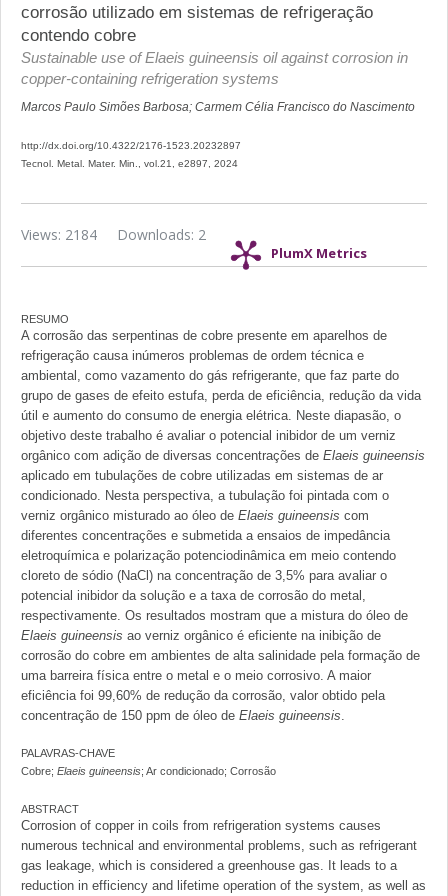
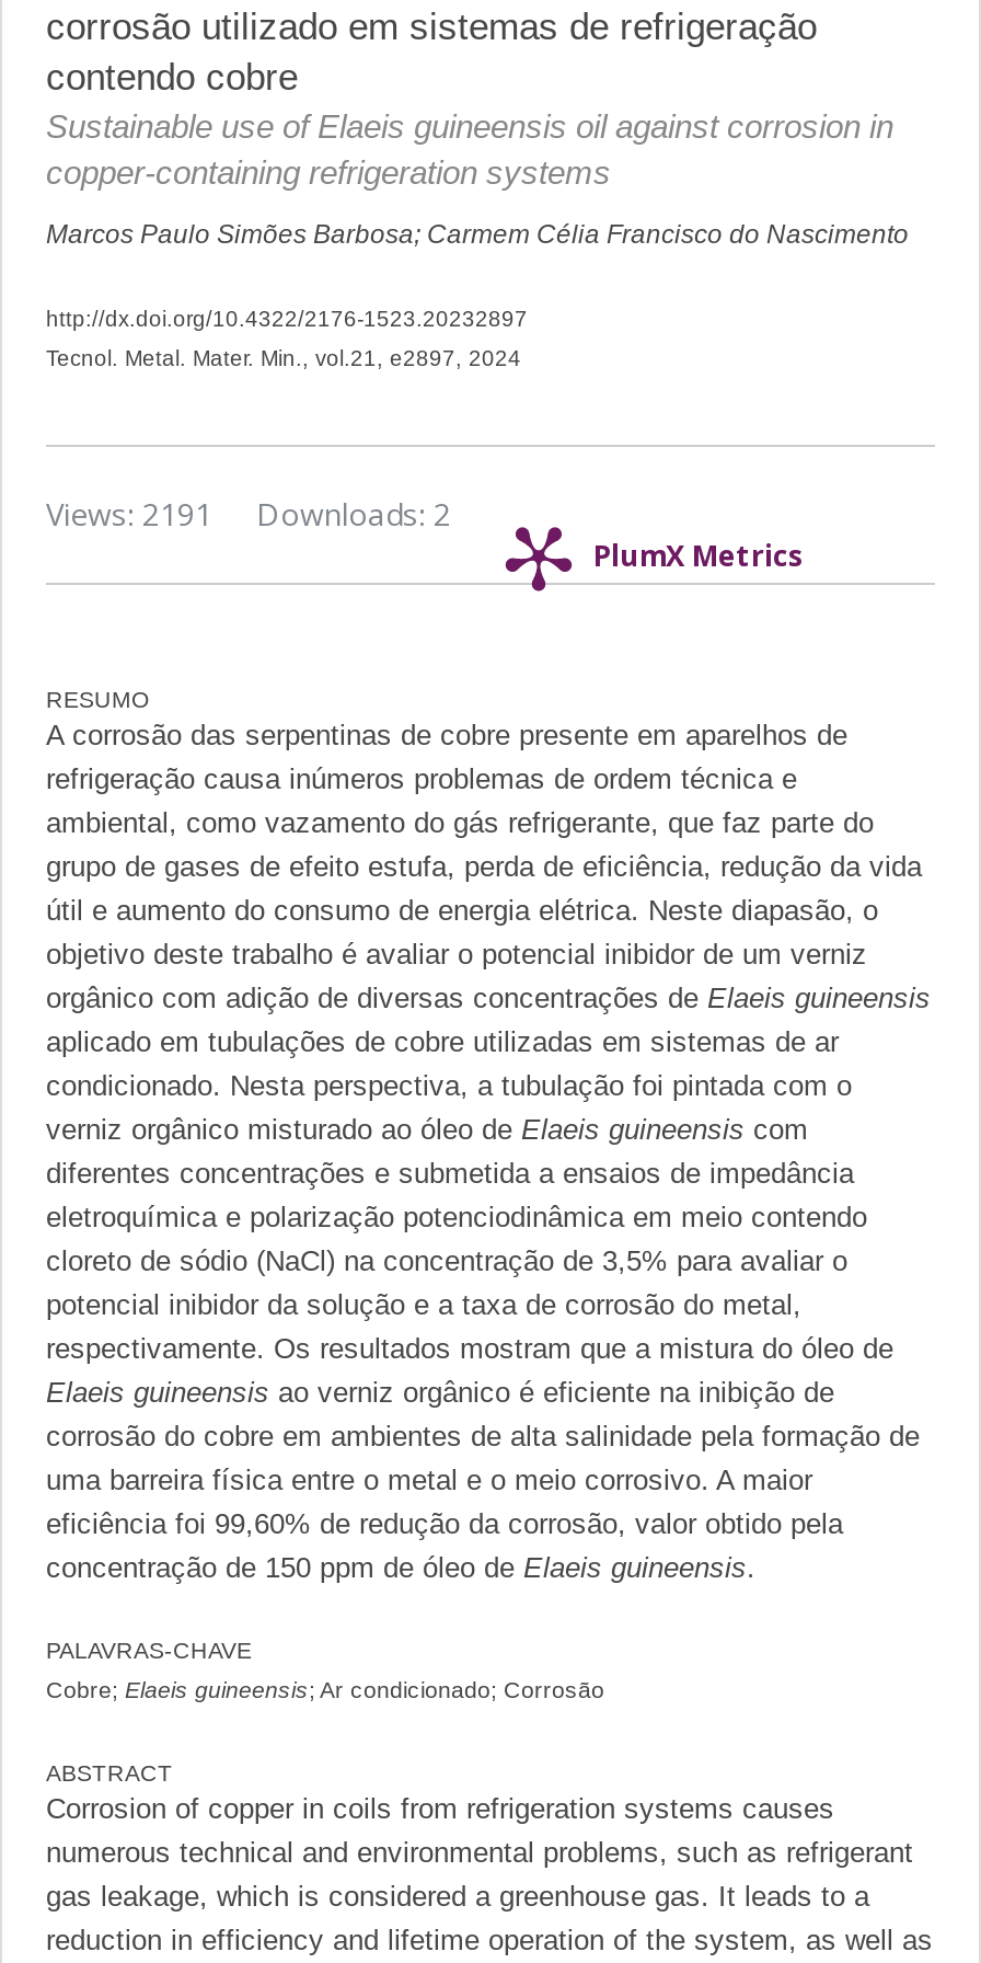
[21,225,206,244] Views: 2184 Downloads: 2 -> [46,493,451,535] Views: 2191 Downloads: 2

